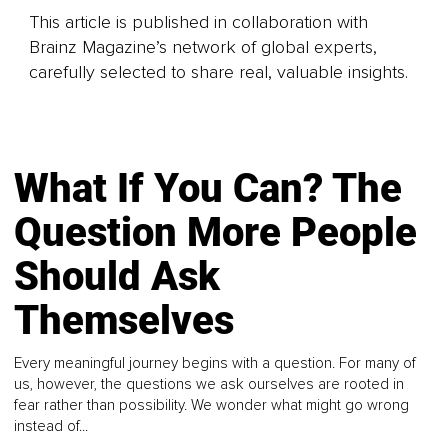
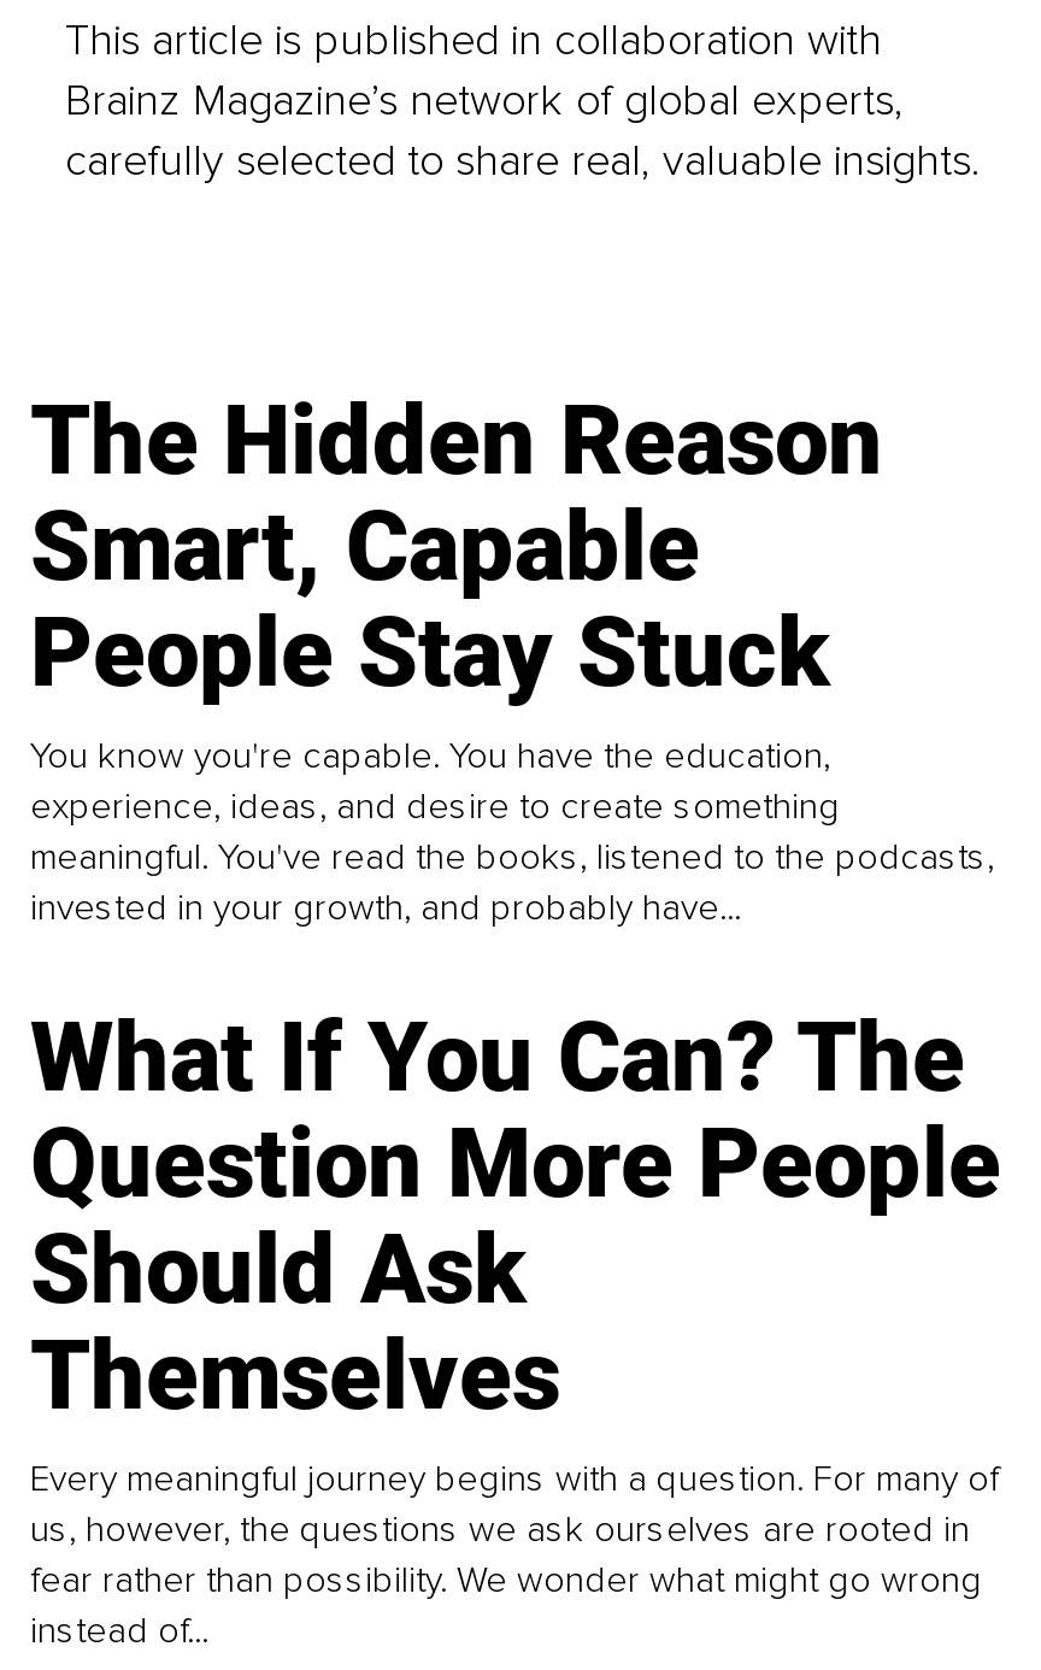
none -> [30,386,994,930] The Hidden Reason | Smart, Capable | People Stay Stuck | You know you're capable. You have the education, | experience, ideas, and desire to create something | meaningful. You've read the books, listened to the podcasts, | invested in your growth, and probably have...

